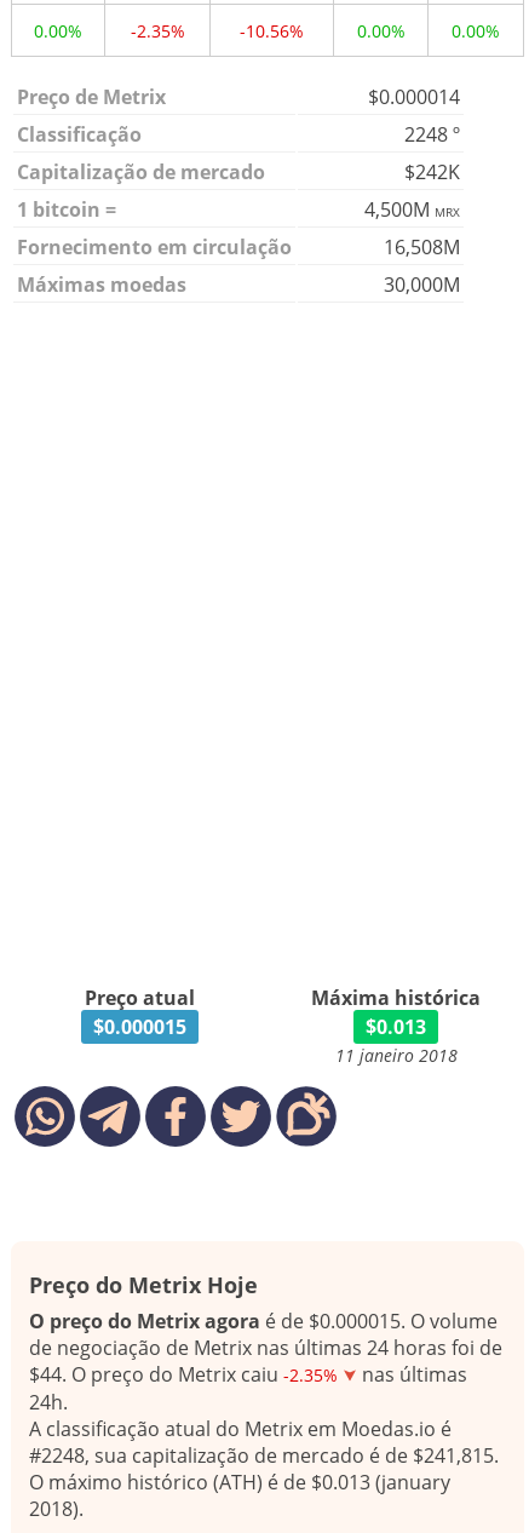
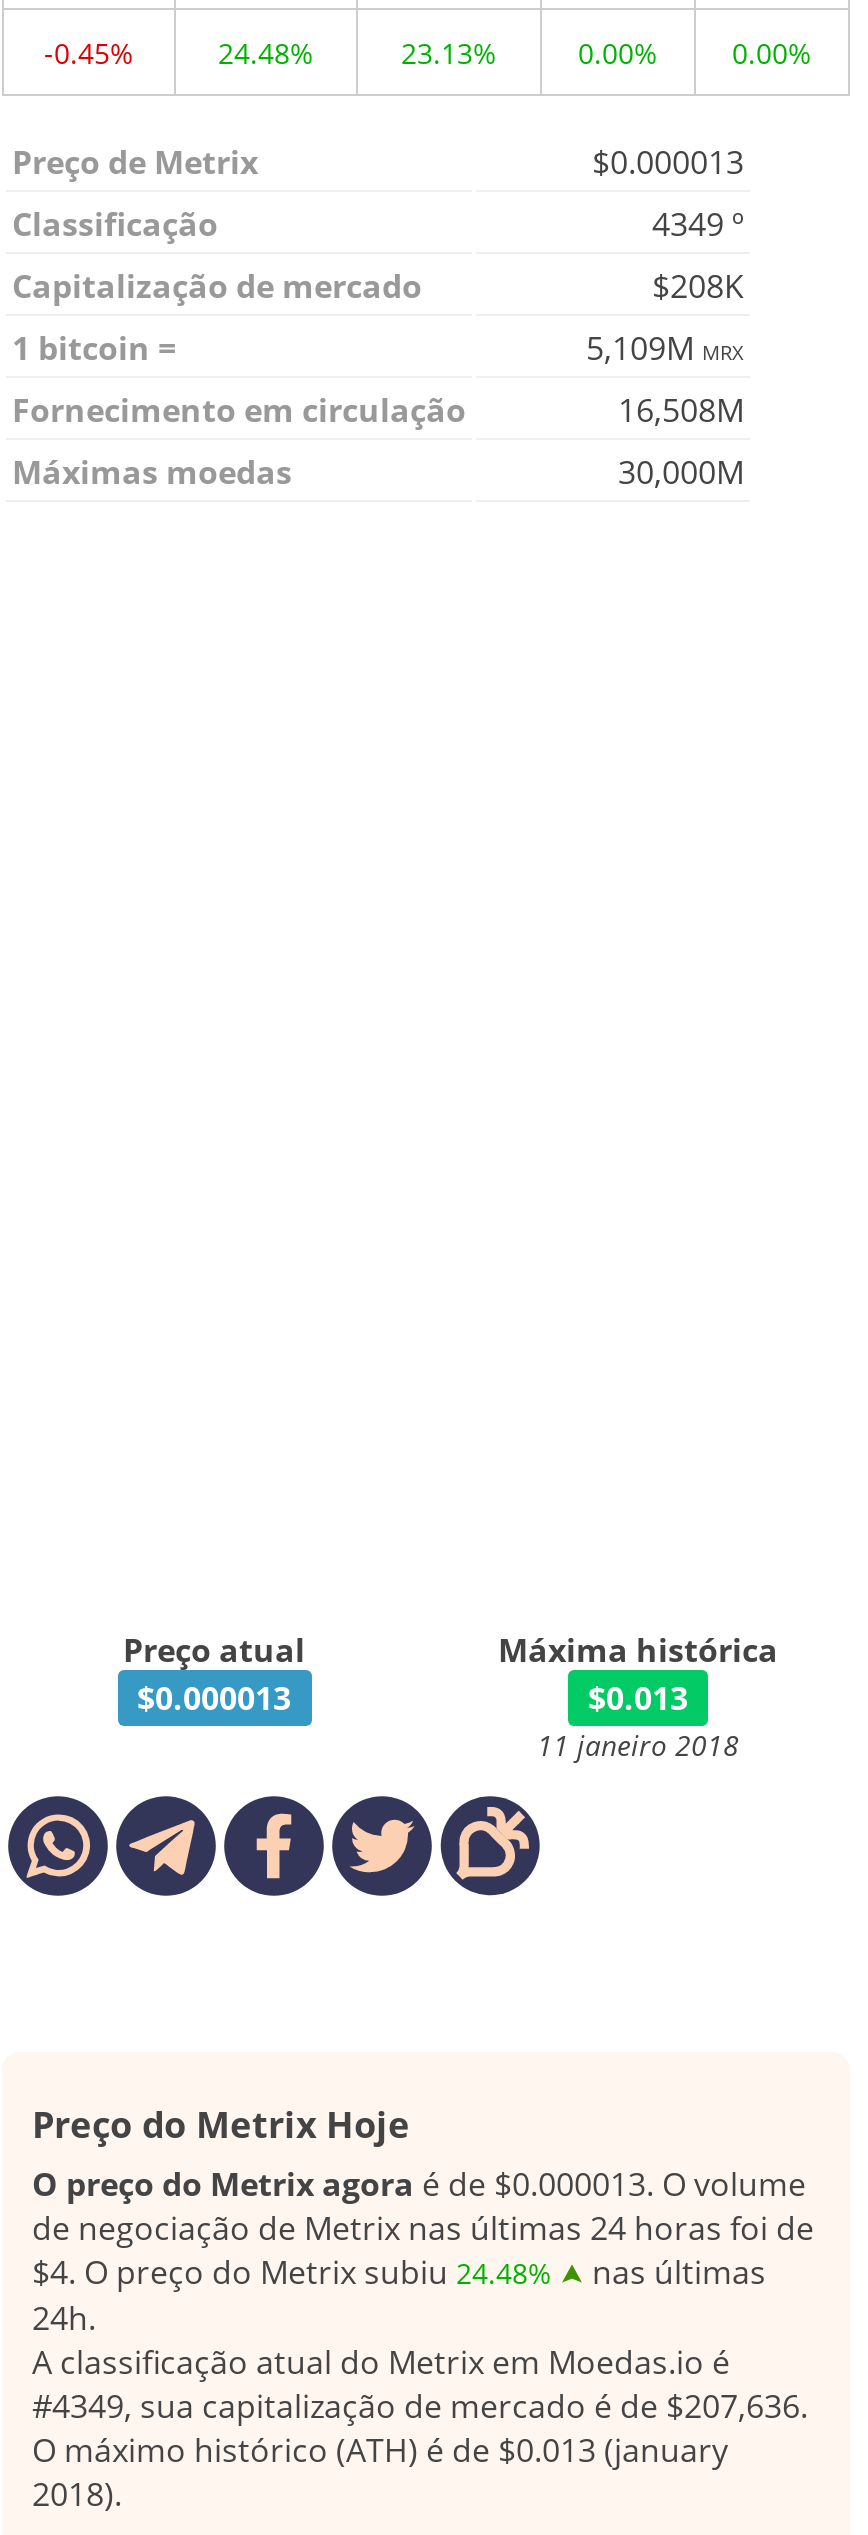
[34,19,82,42] 0.00% -> [44,34,134,72] -0.45%
[130,19,185,42] -2.35% -> [218,34,314,72] 24.48%
[240,19,304,42] -10.56% -> [401,34,497,72] 23.13%
[368,84,460,110] $0.000014 -> [592,140,744,184] $0.000013
[404,121,460,148] 2248 º -> [652,202,744,246] 4349 º
[404,159,460,185] $242K -> [652,264,744,308] $208K
[364,196,460,223] 4,500M MRX -> [586,326,744,370] 5,109M MRX
[93,1014,186,1040] $0.000015 -> [137,1676,291,1720] $0.000013
[29,1308,498,1334] O preço do Metrix agora é de $0.000015. O volume -> [32,2162,806,2206] O preço do Metrix agora é de $0.000013. O volume
[29,1361,467,1388] $44. O preço do Metrix caiu -2.35% nas últimas -> [32,2250,766,2294] $4. O preço do Metrix subiu 24.48% nas últimas
[29,1442,499,1469] #2248, sua capitalização de mercado é de $241,815. -> [32,2384,808,2428] #4349, sua capitalização de mercado é de $207,636.

